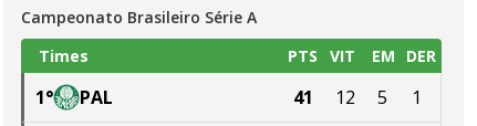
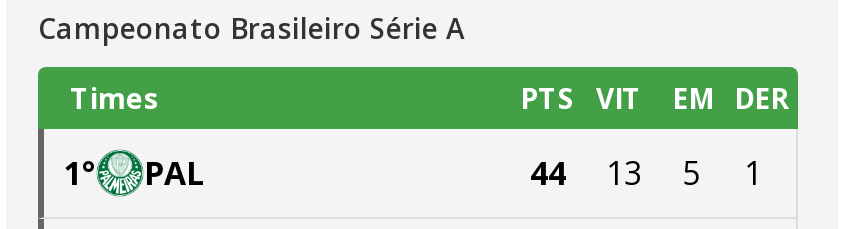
[293,85,313,110] 41 -> [530,151,566,195] 44
[335,85,355,110] 12 -> [606,151,642,195] 13

